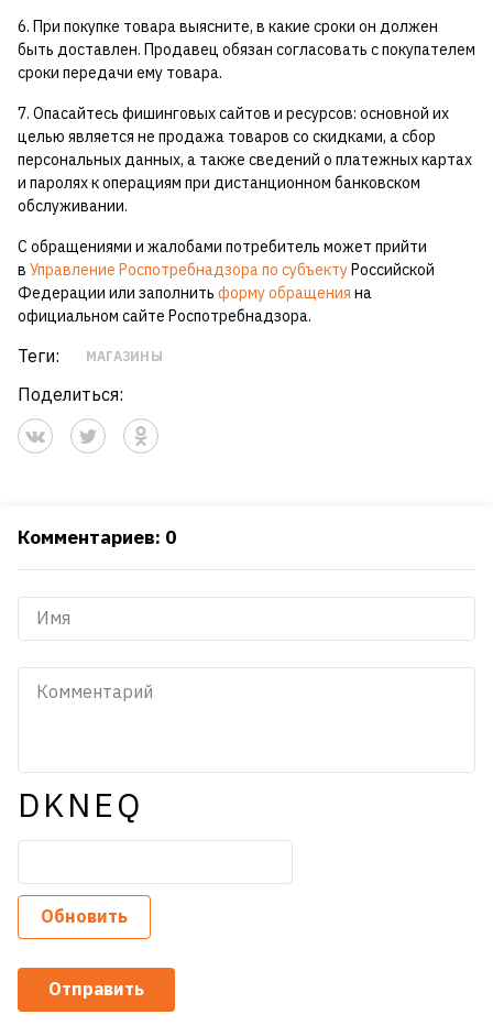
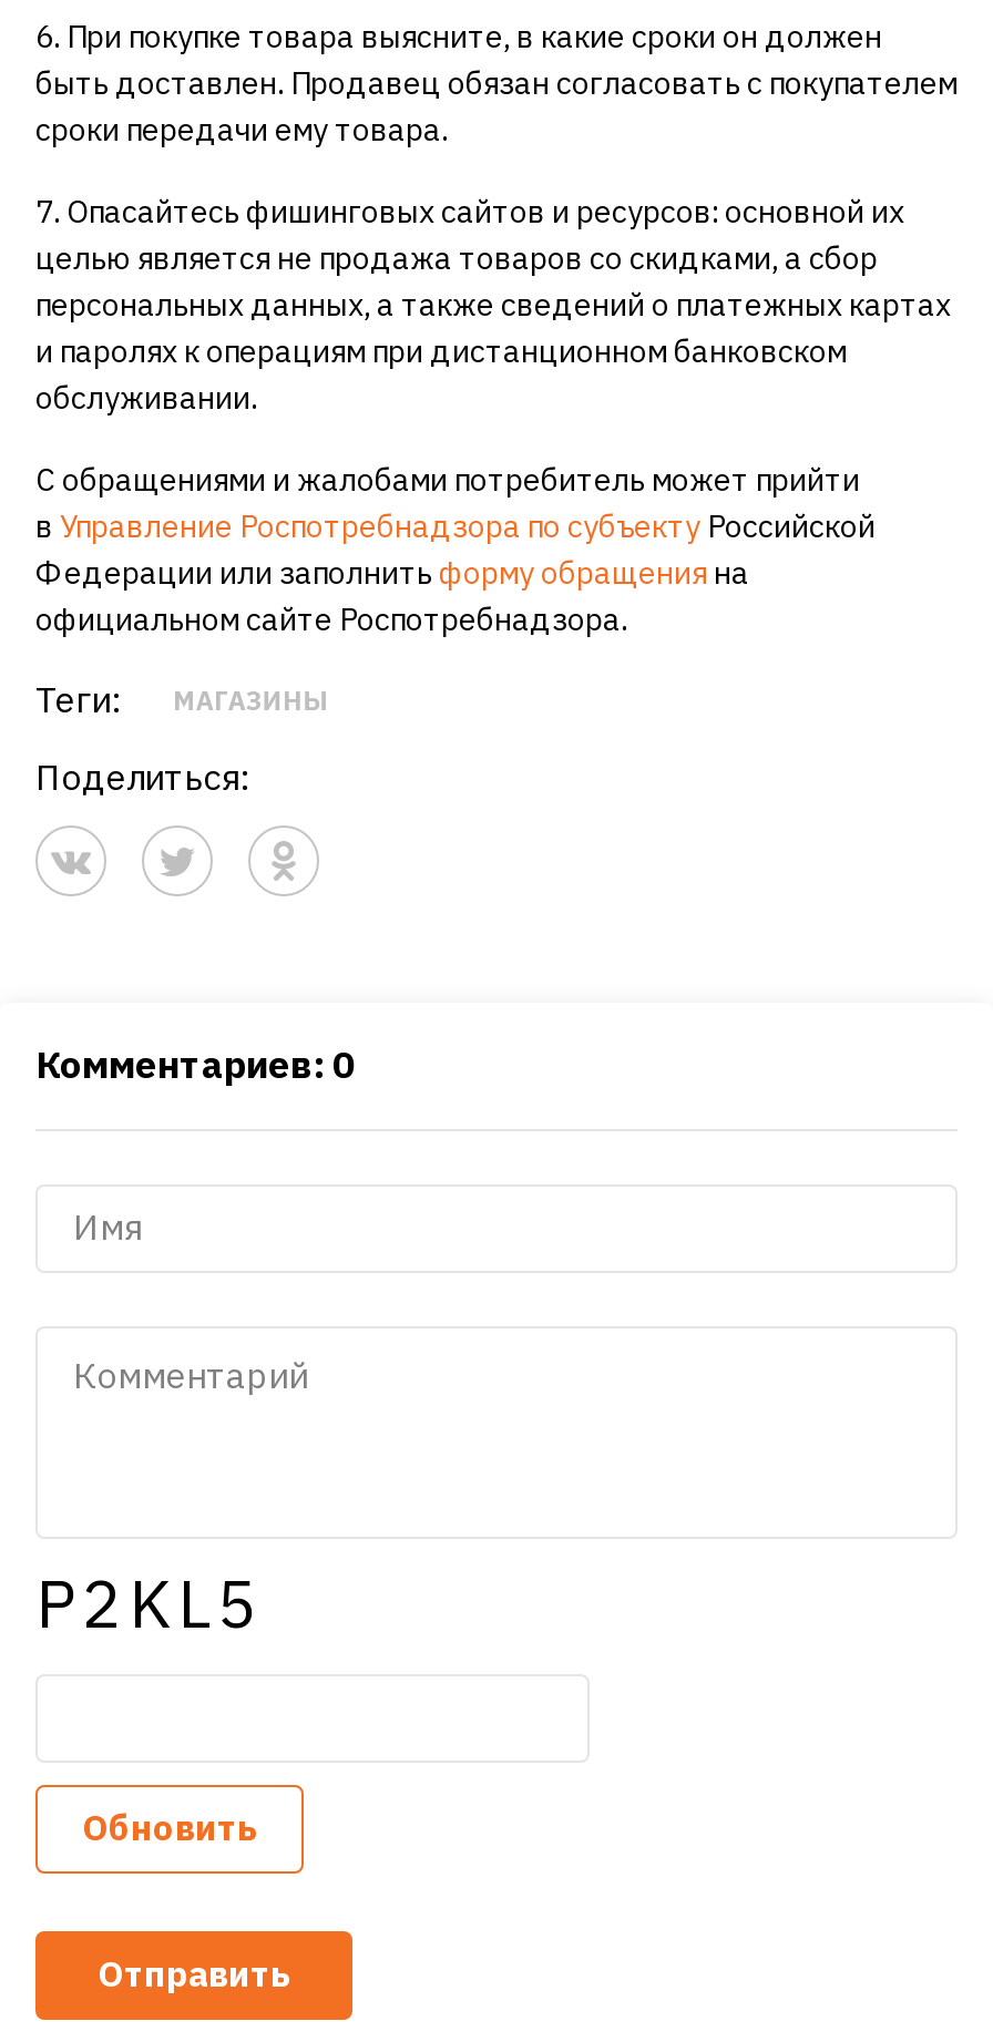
[18,782,143,825] DKNEQ -> [35,1558,264,1645] P2KL5

